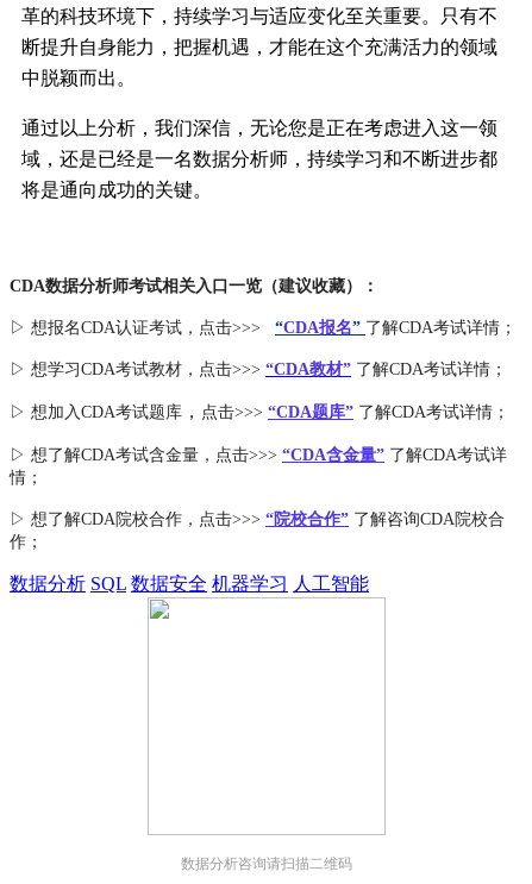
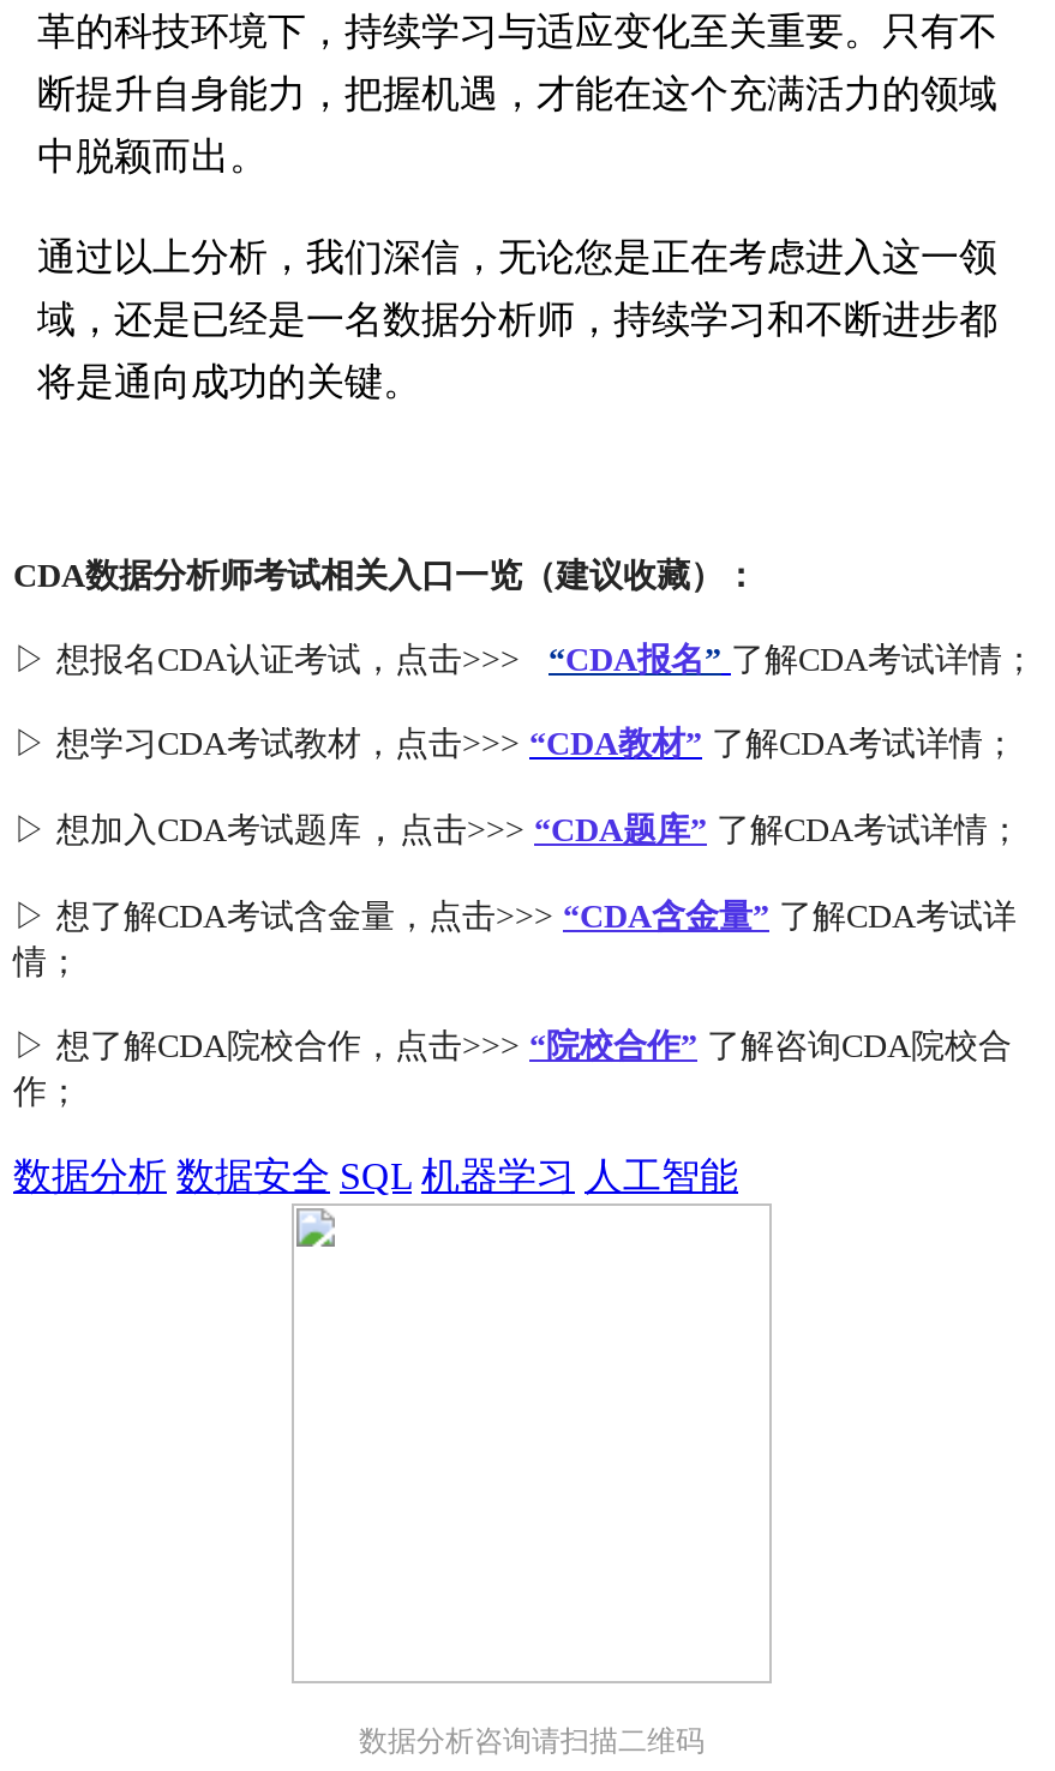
[10,574,369,594] 数据分析 SQL 数据安全 机器学习 人工智能 -> [13,1156,738,1197] 数据分析 数据安全 SQL 机器学习 人工智能

